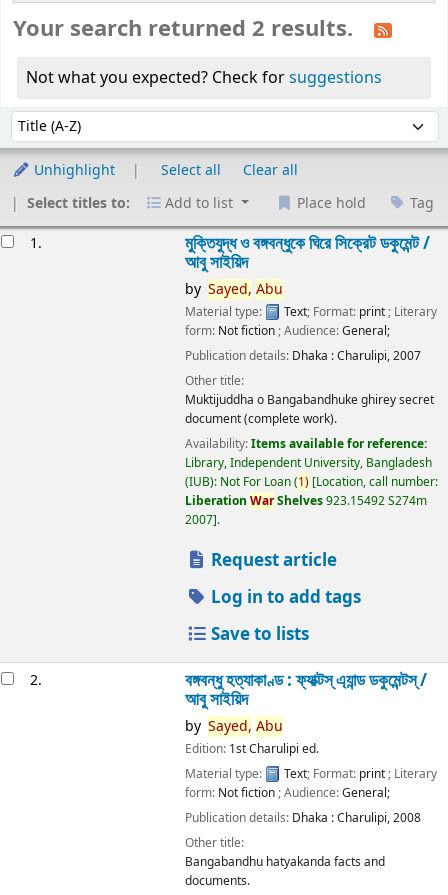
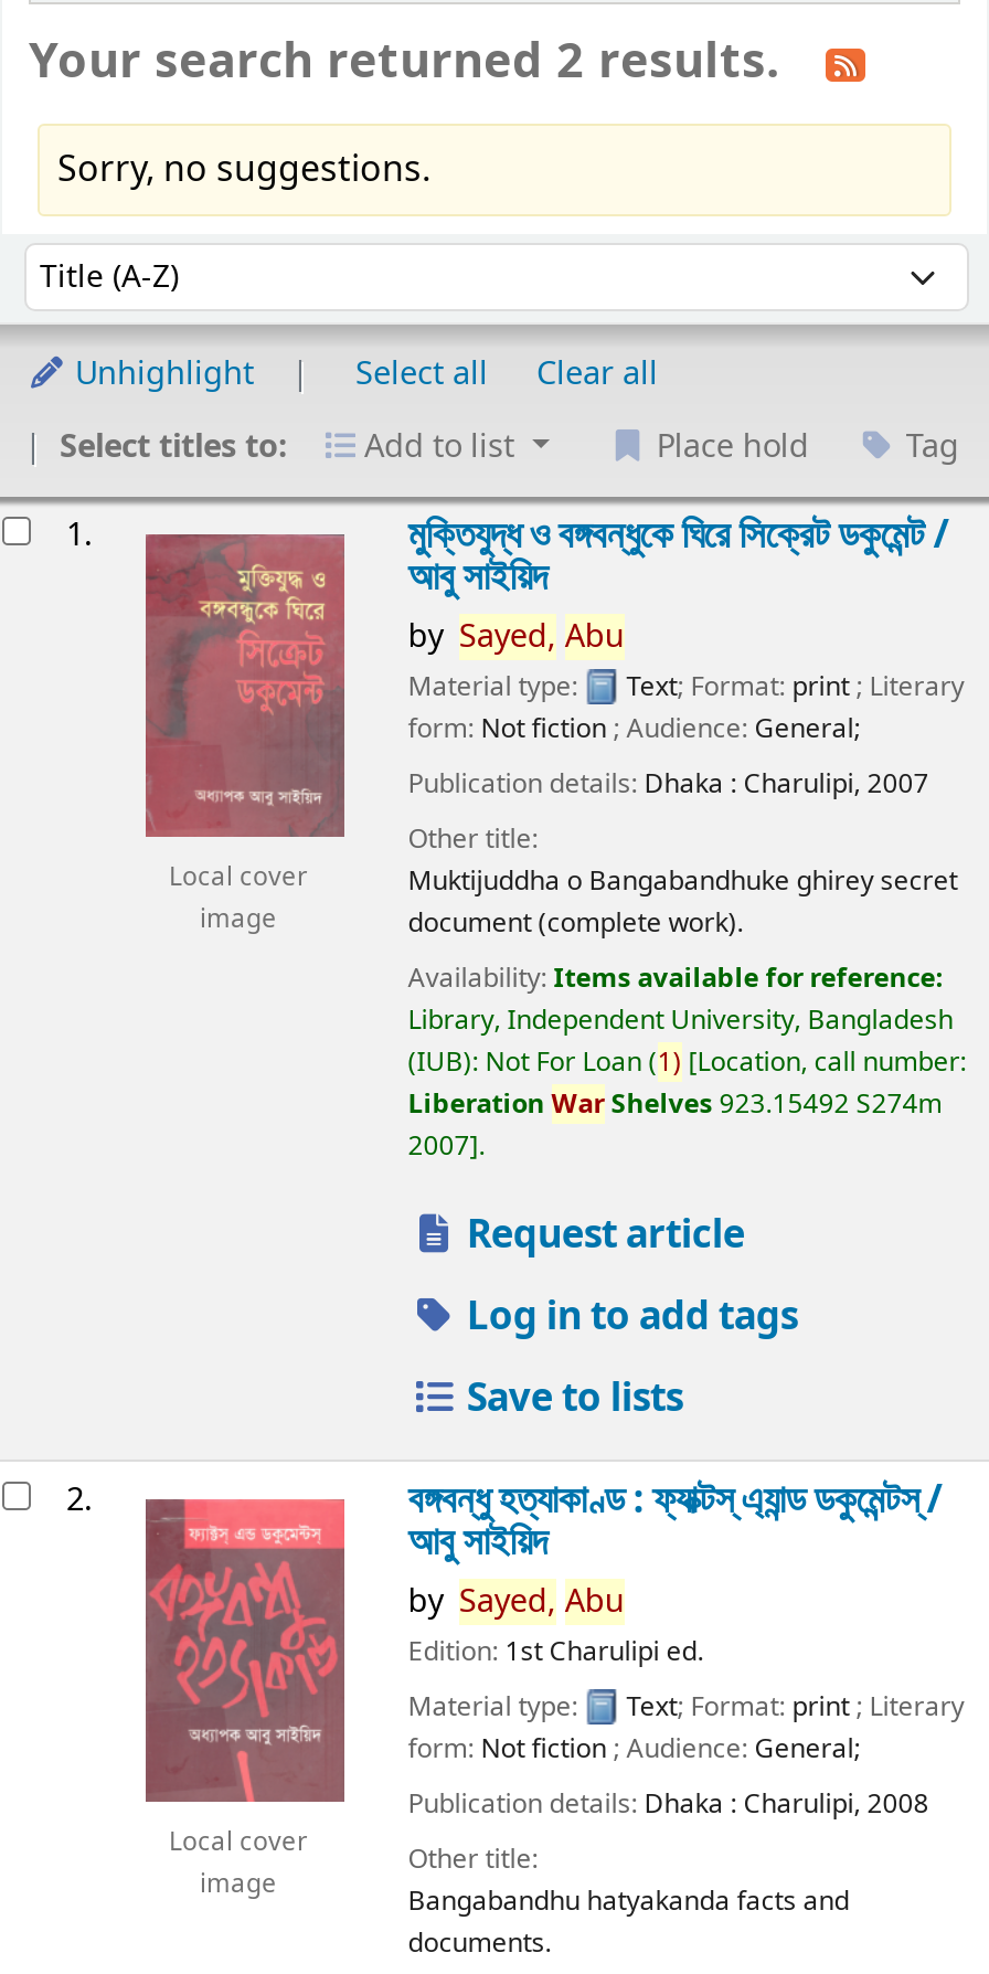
[26,66,382,90] Not what you expected? Check for suggestions -> [57,144,430,197] Sorry, no suggestions.
none -> [143,532,347,938] [image] | Local cover | image
none -> [143,1497,347,1903] [image] | Local cover | image

